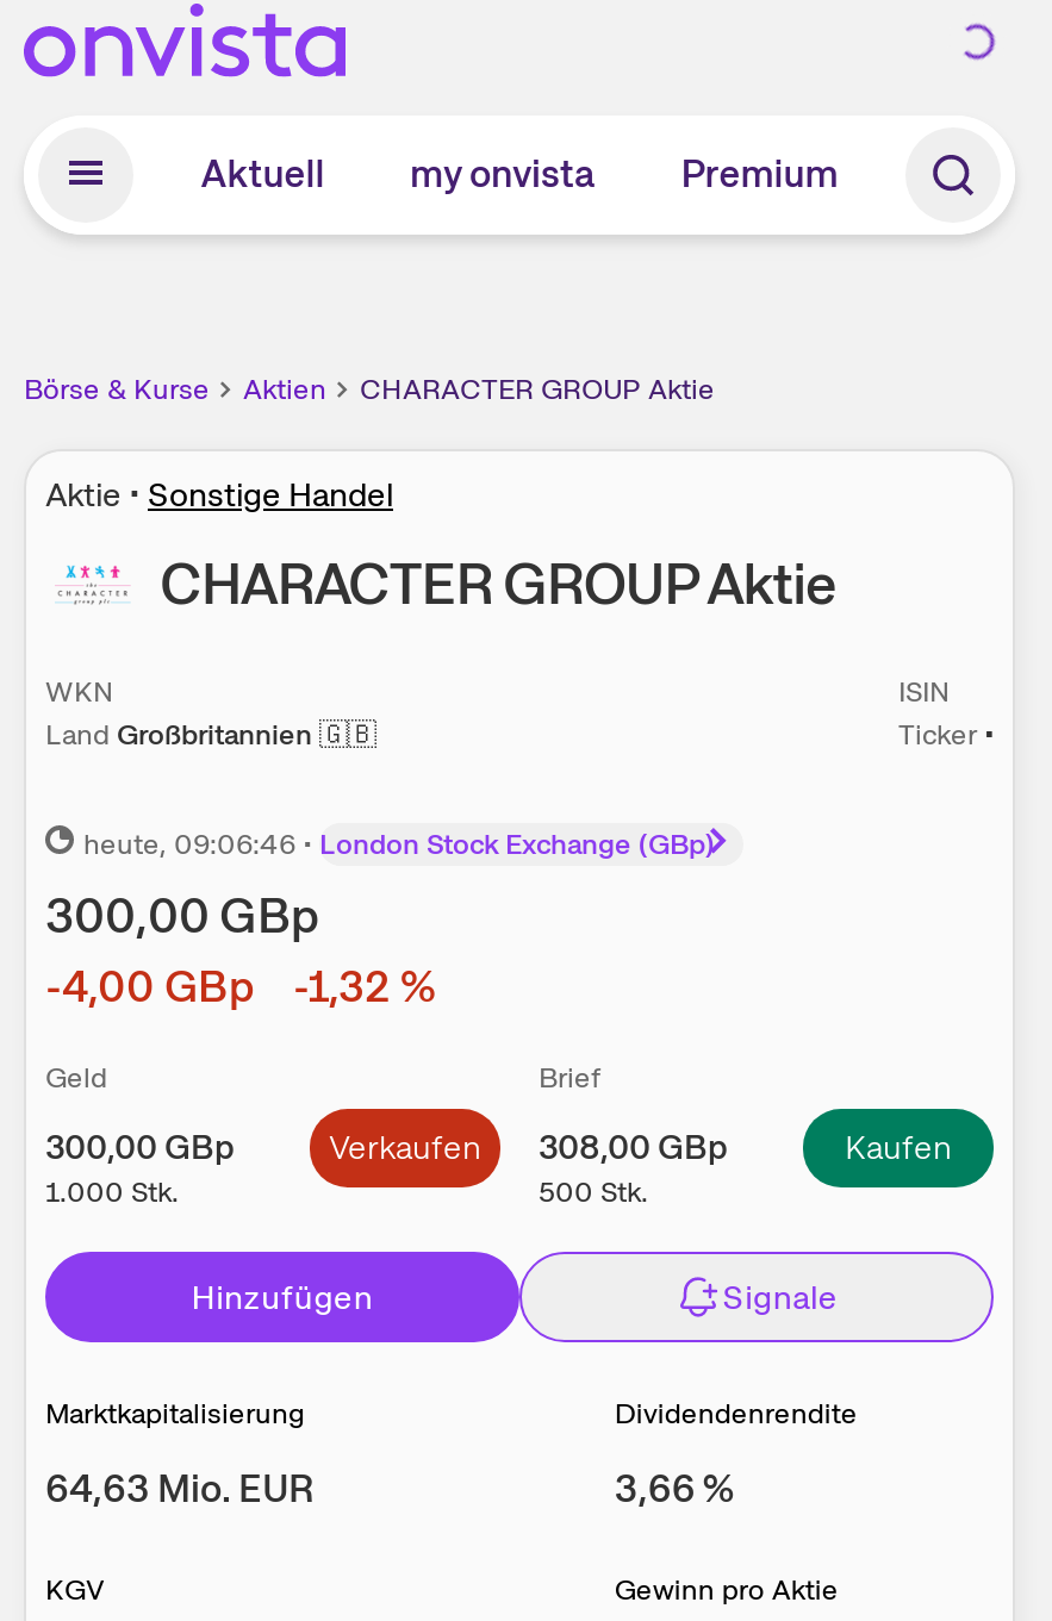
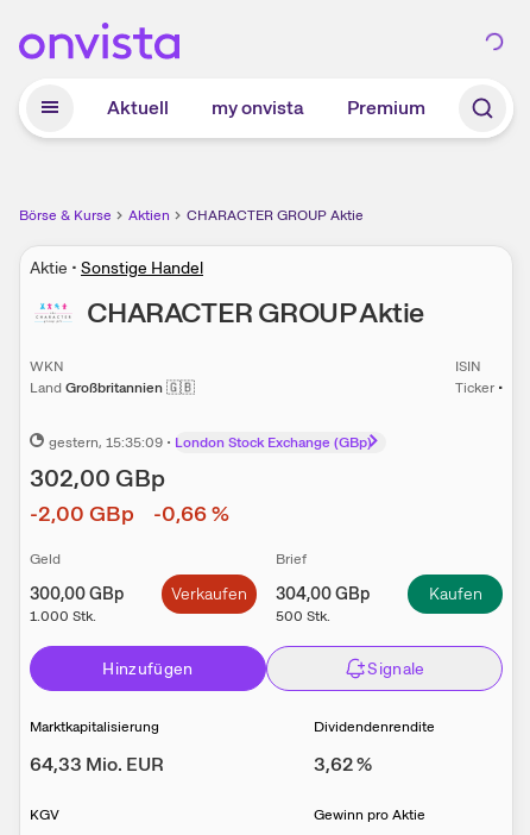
[83,826,715,864] heute, 09:06:46 • London Stock Exchange (GBp) -> [49,433,372,452] gestern, 15:35:09 • London Stock Exchange (GBp)
[45,885,319,947] 300,00 GBp -> [30,463,165,494] 302,00 GBp
[45,959,255,1014] -4,00 GBp -> [30,500,134,527] -2,00 GBp
[293,959,436,1014] -1,32 % -> [153,500,229,527] -0,66 %
[329,1126,727,1169] Verkaufen 308,00 GBp -> [171,583,370,604] Verkaufen 304,00 GBp
[45,1464,315,1514] 64,63 Mio. EUR -> [30,752,164,777] 64,33 Mio. EUR
[614,1464,733,1514] 3,66 % -> [313,752,372,777] 3,62 %

